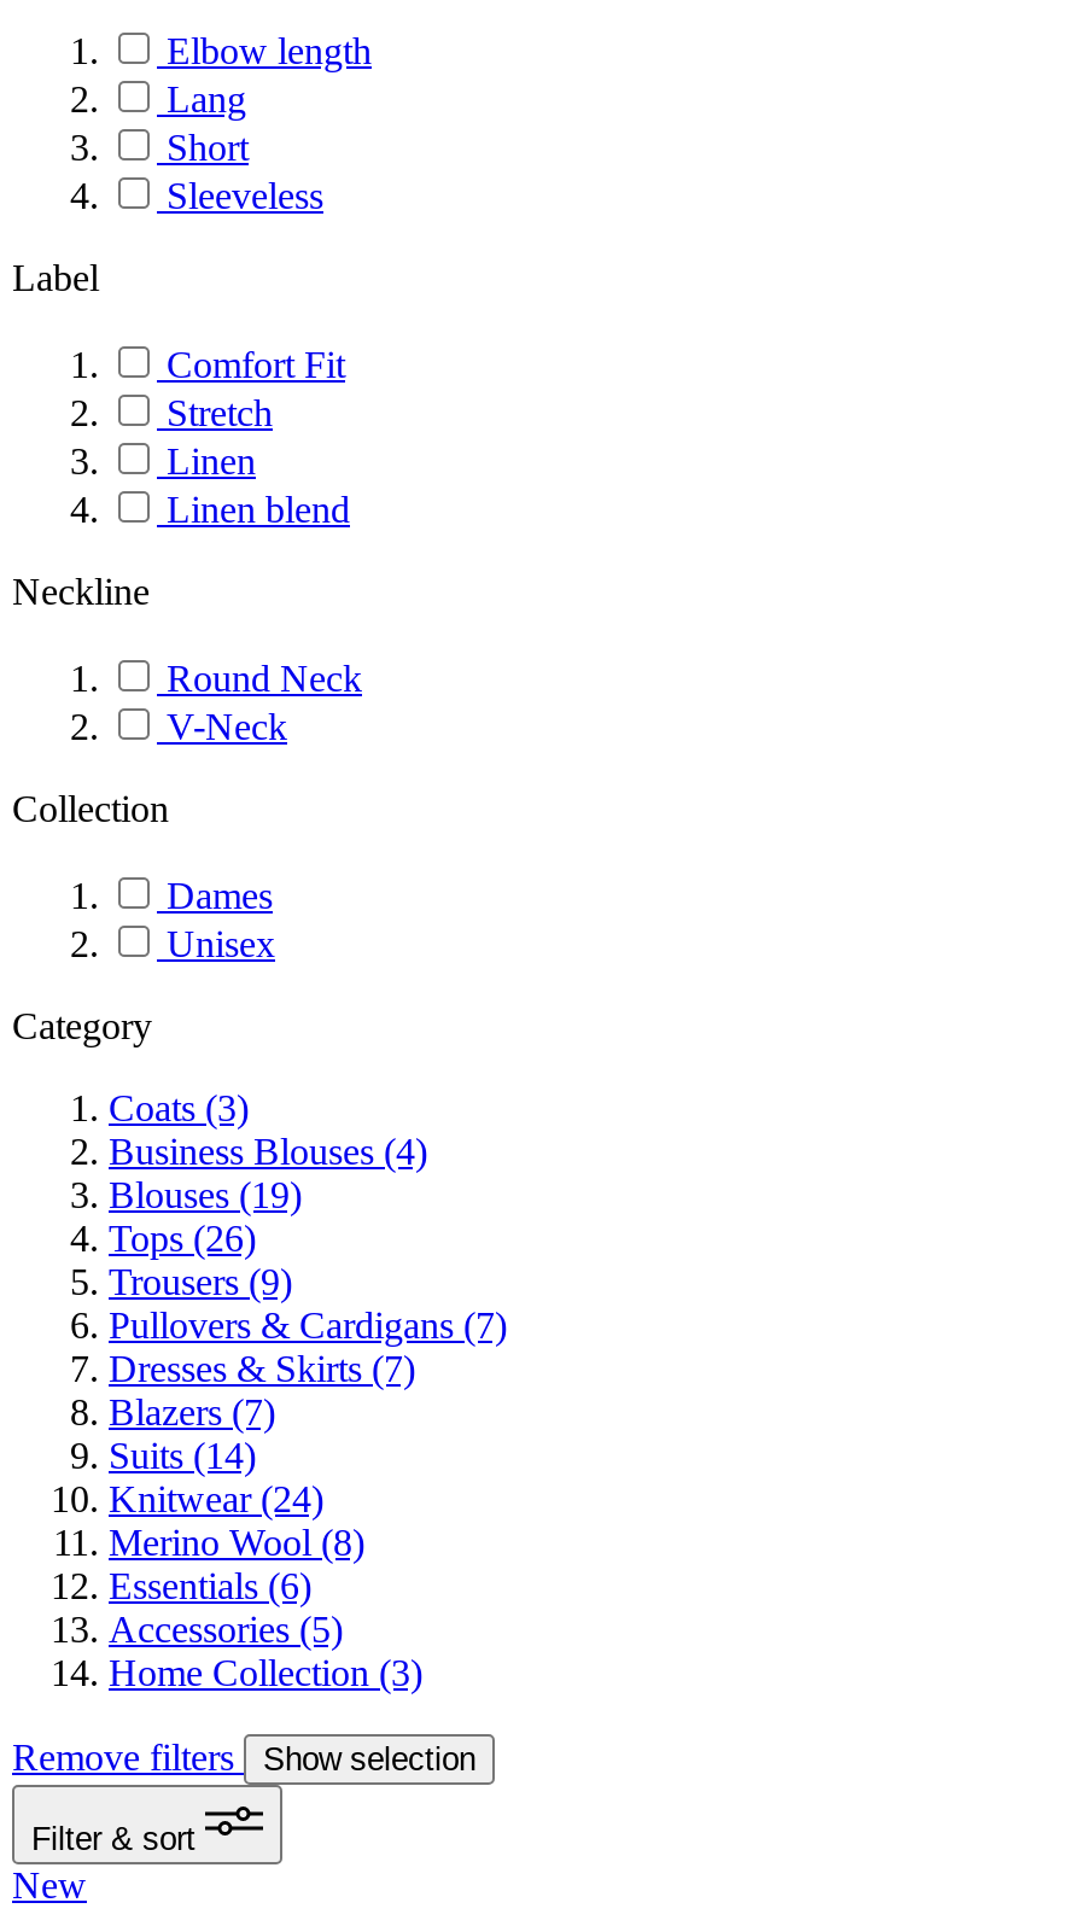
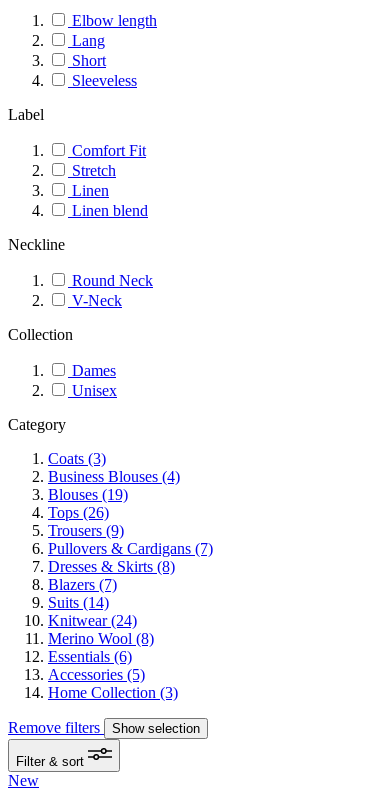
[109,1349,415,1390] Dresses & Skirts (7) -> [48,558,175,575] Dresses & Skirts (8)

